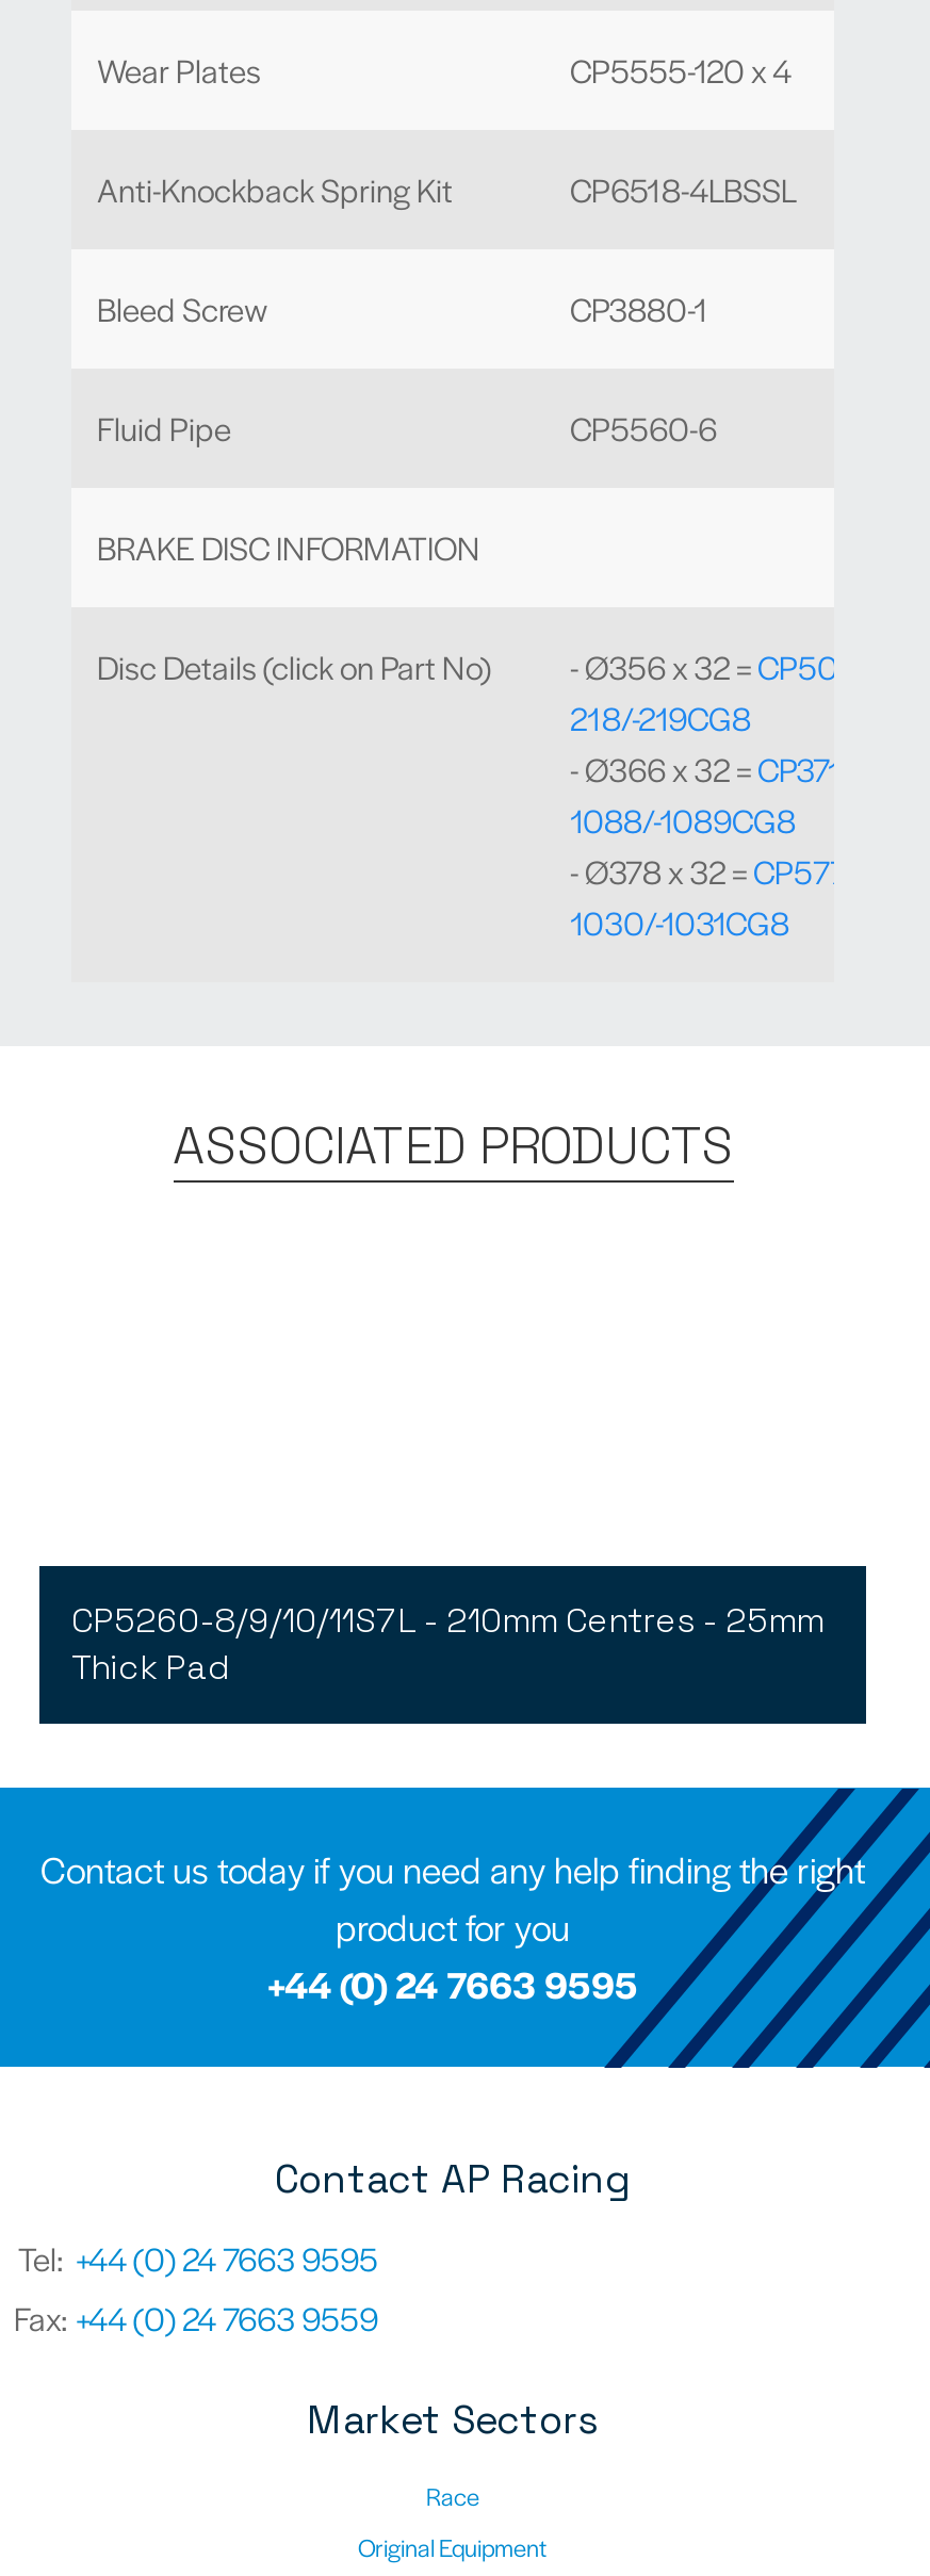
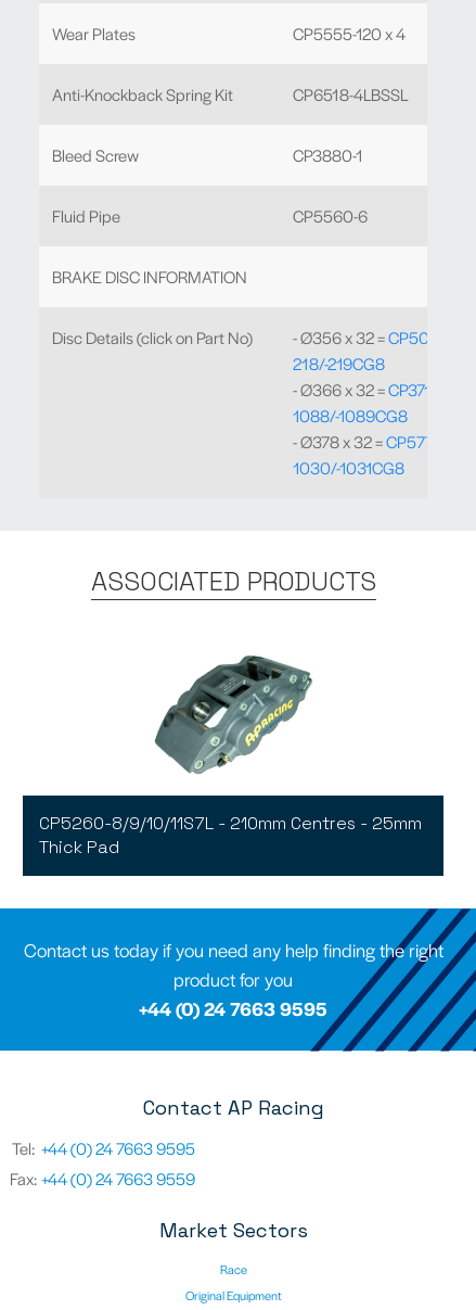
none -> [154,654,313,775] [image]

